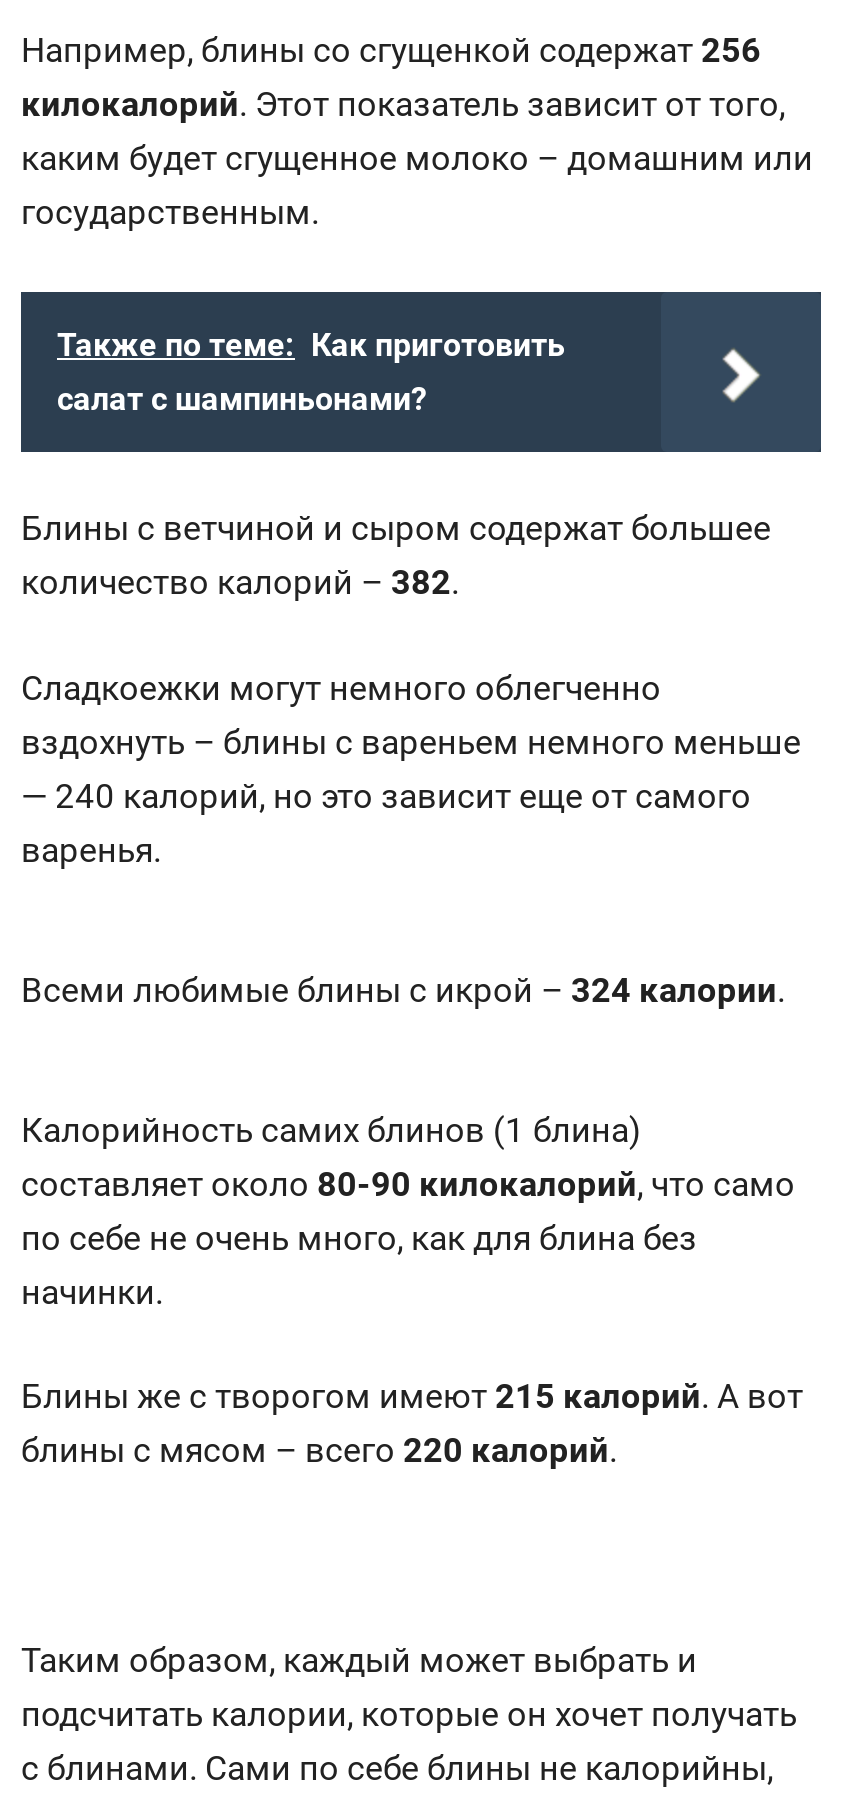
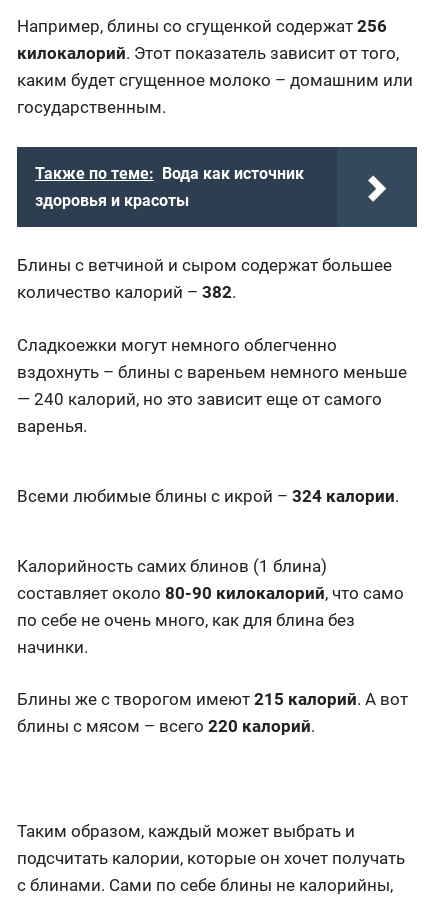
[57,325,565,417] Также по теме: Как приготовить | салат с шампиньонами? -> [35,163,304,209] Также по теме: Вода как источник | здоровья и красоты

